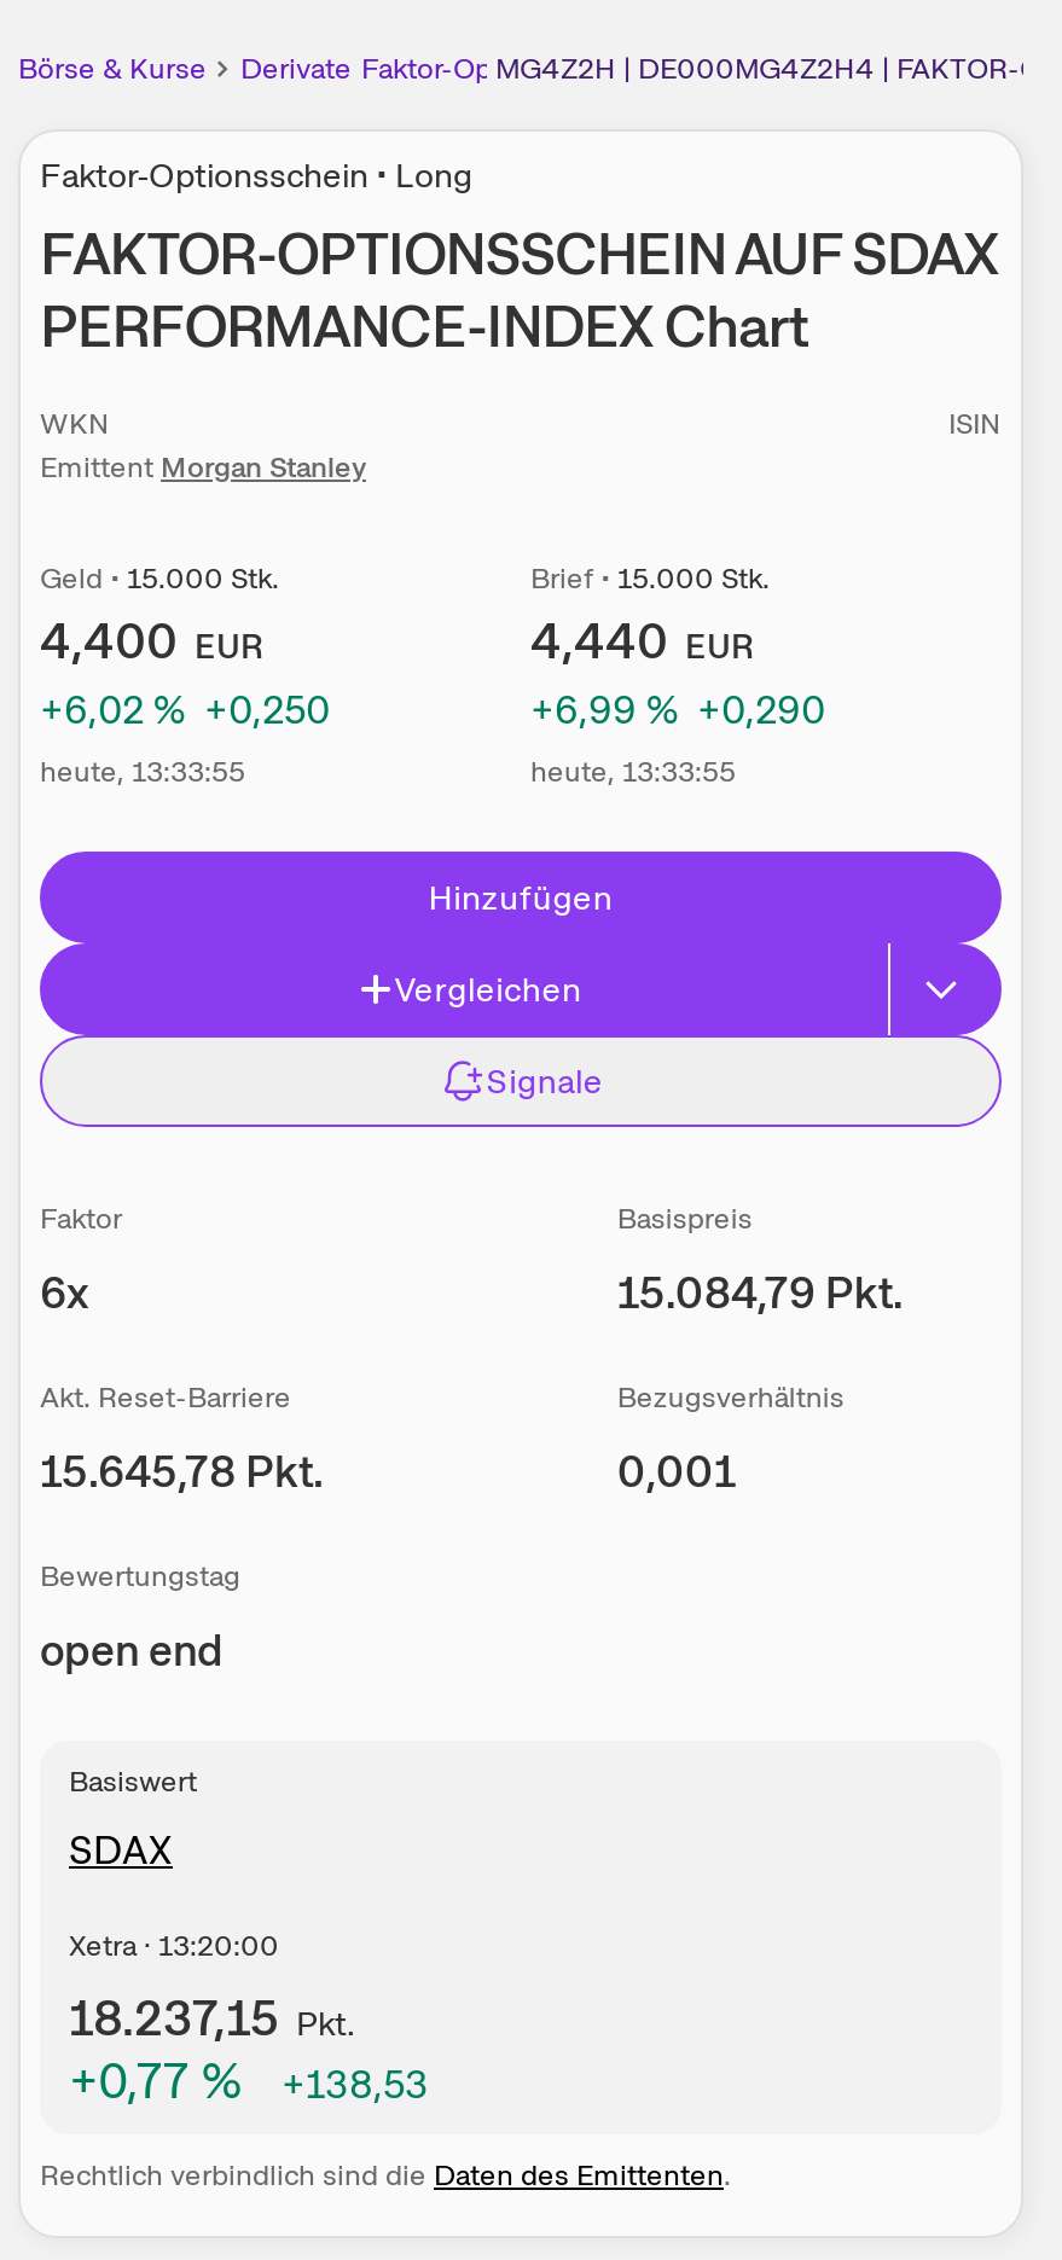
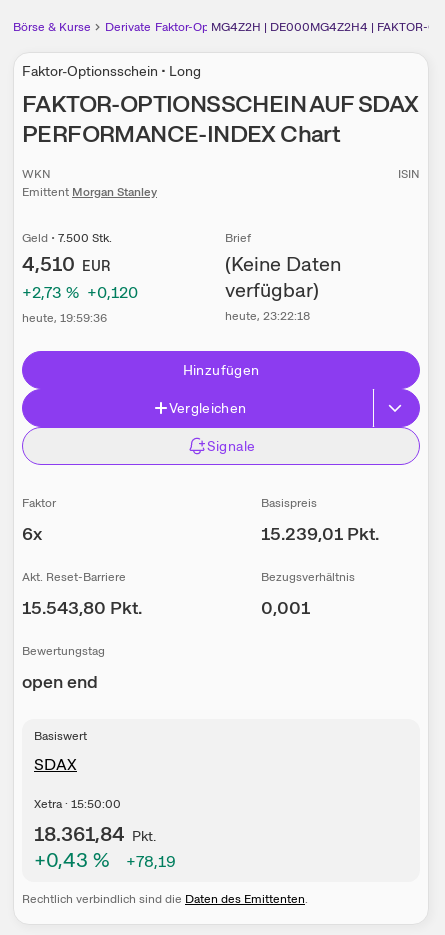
[40,560,330,792] Geld • 15.000 Stk. | 4,400 EUR | +6,02 % +0,250 | heute, 13:33:55 -> [22,230,138,326] Geld • 7.500 Stk. | 4,510 EUR | +2,73 % +0,120 | heute, 19:59:36
[530,560,825,792] Brief • 15.000 Stk. | 4,440 EUR | +6,99 % +0,290 | heute, 13:33:55 -> [225,230,341,324] Brief | (Keine Daten | verfügbar) | heute, 23:22:18
[617,1265,902,1321] 15.084,79 Pkt. -> [261,522,379,545] 15.239,01 Pkt.
[40,1444,323,1499] 15.645,78 Pkt. -> [22,596,142,619] 15.543,80 Pkt.
[69,1927,279,1966] Xetra · 13:20:00 -> [34,796,121,812] Xetra · 15:50:00
[69,1987,354,2050] 18.237,15 Pkt. -> [34,821,156,847] 18.361,84 Pkt.
[69,2050,243,2113] +0,77 % -> [34,847,110,873] +0,43 %
[282,2060,429,2111] +138,53 -> [126,851,176,872] +78,19

